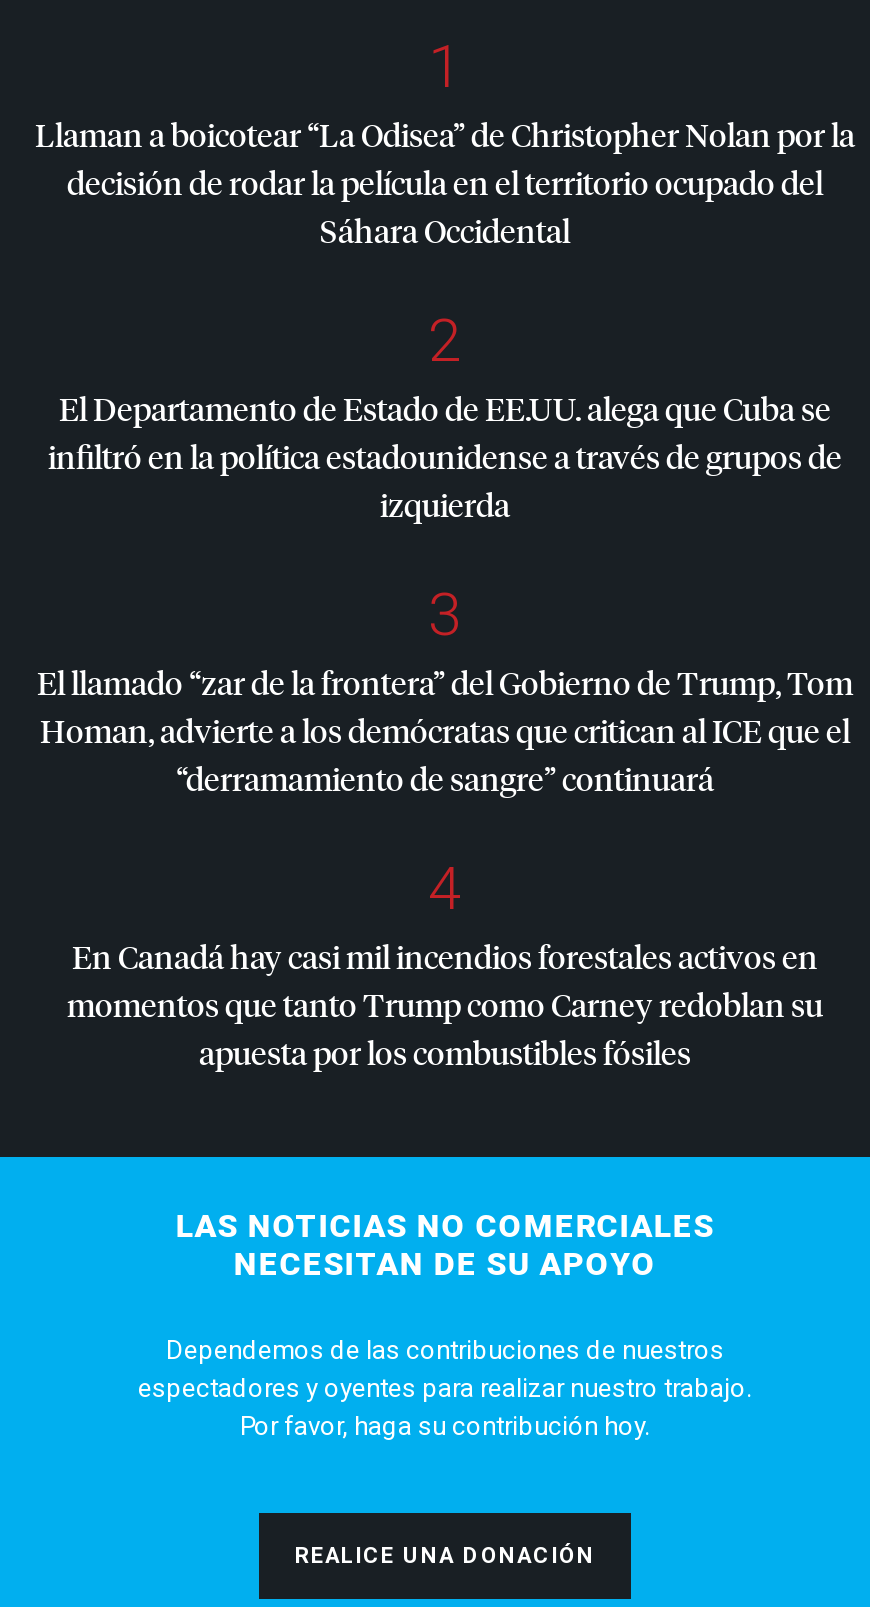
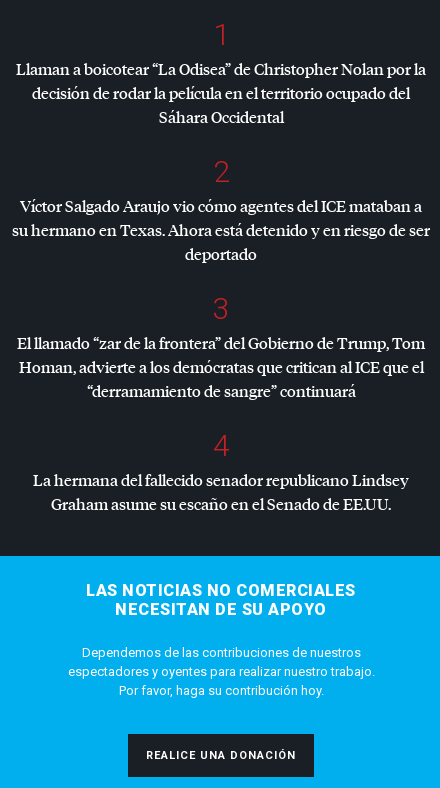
[48,386,842,524] El Departamento de Estado de EE.UU. alega que Cuba se | infiltró en la política estadounidense a través de grupos de | izquierda -> [12,194,430,263] Víctor Salgado Araujo vio cómo agentes del ICEmataban a | su hermano en Texas. Ahora está detenido y en riesgo de ser | deportado
[67,934,823,1072] En Canadá hay casi mil incendios forestales activos en | momentos que tanto Trump como Carney redoblan su | apuesta por los combustibles fósiles -> [33,468,409,513] La hermana del fallecido senador republicano Lindsey | Graham asume su escaño en el Senado de EE.UU.

